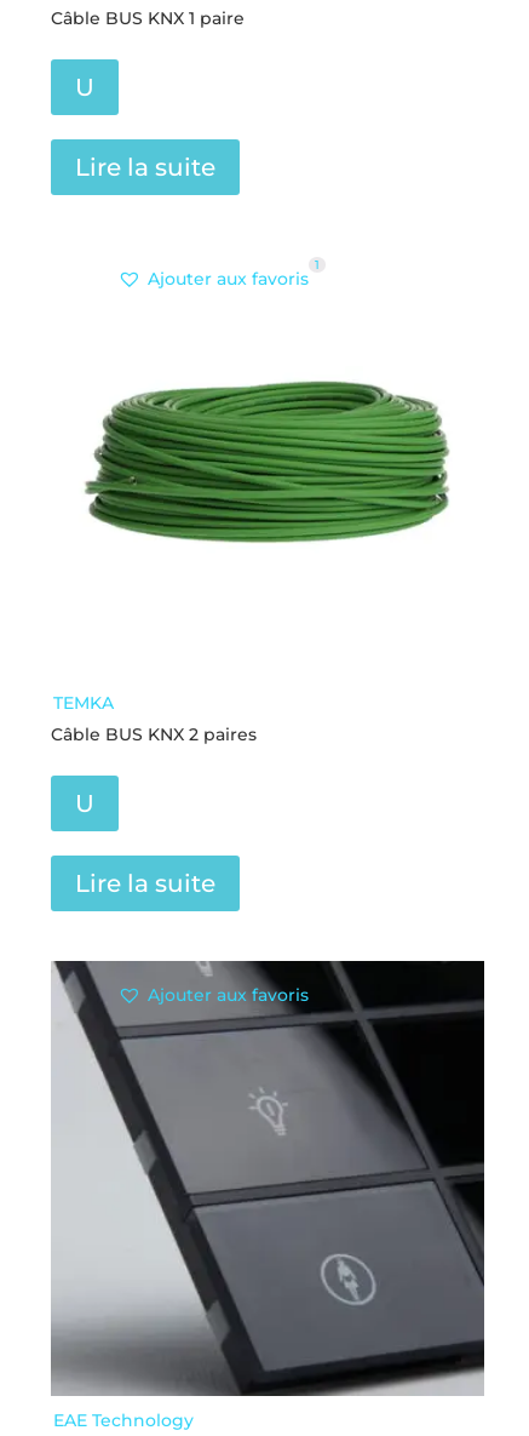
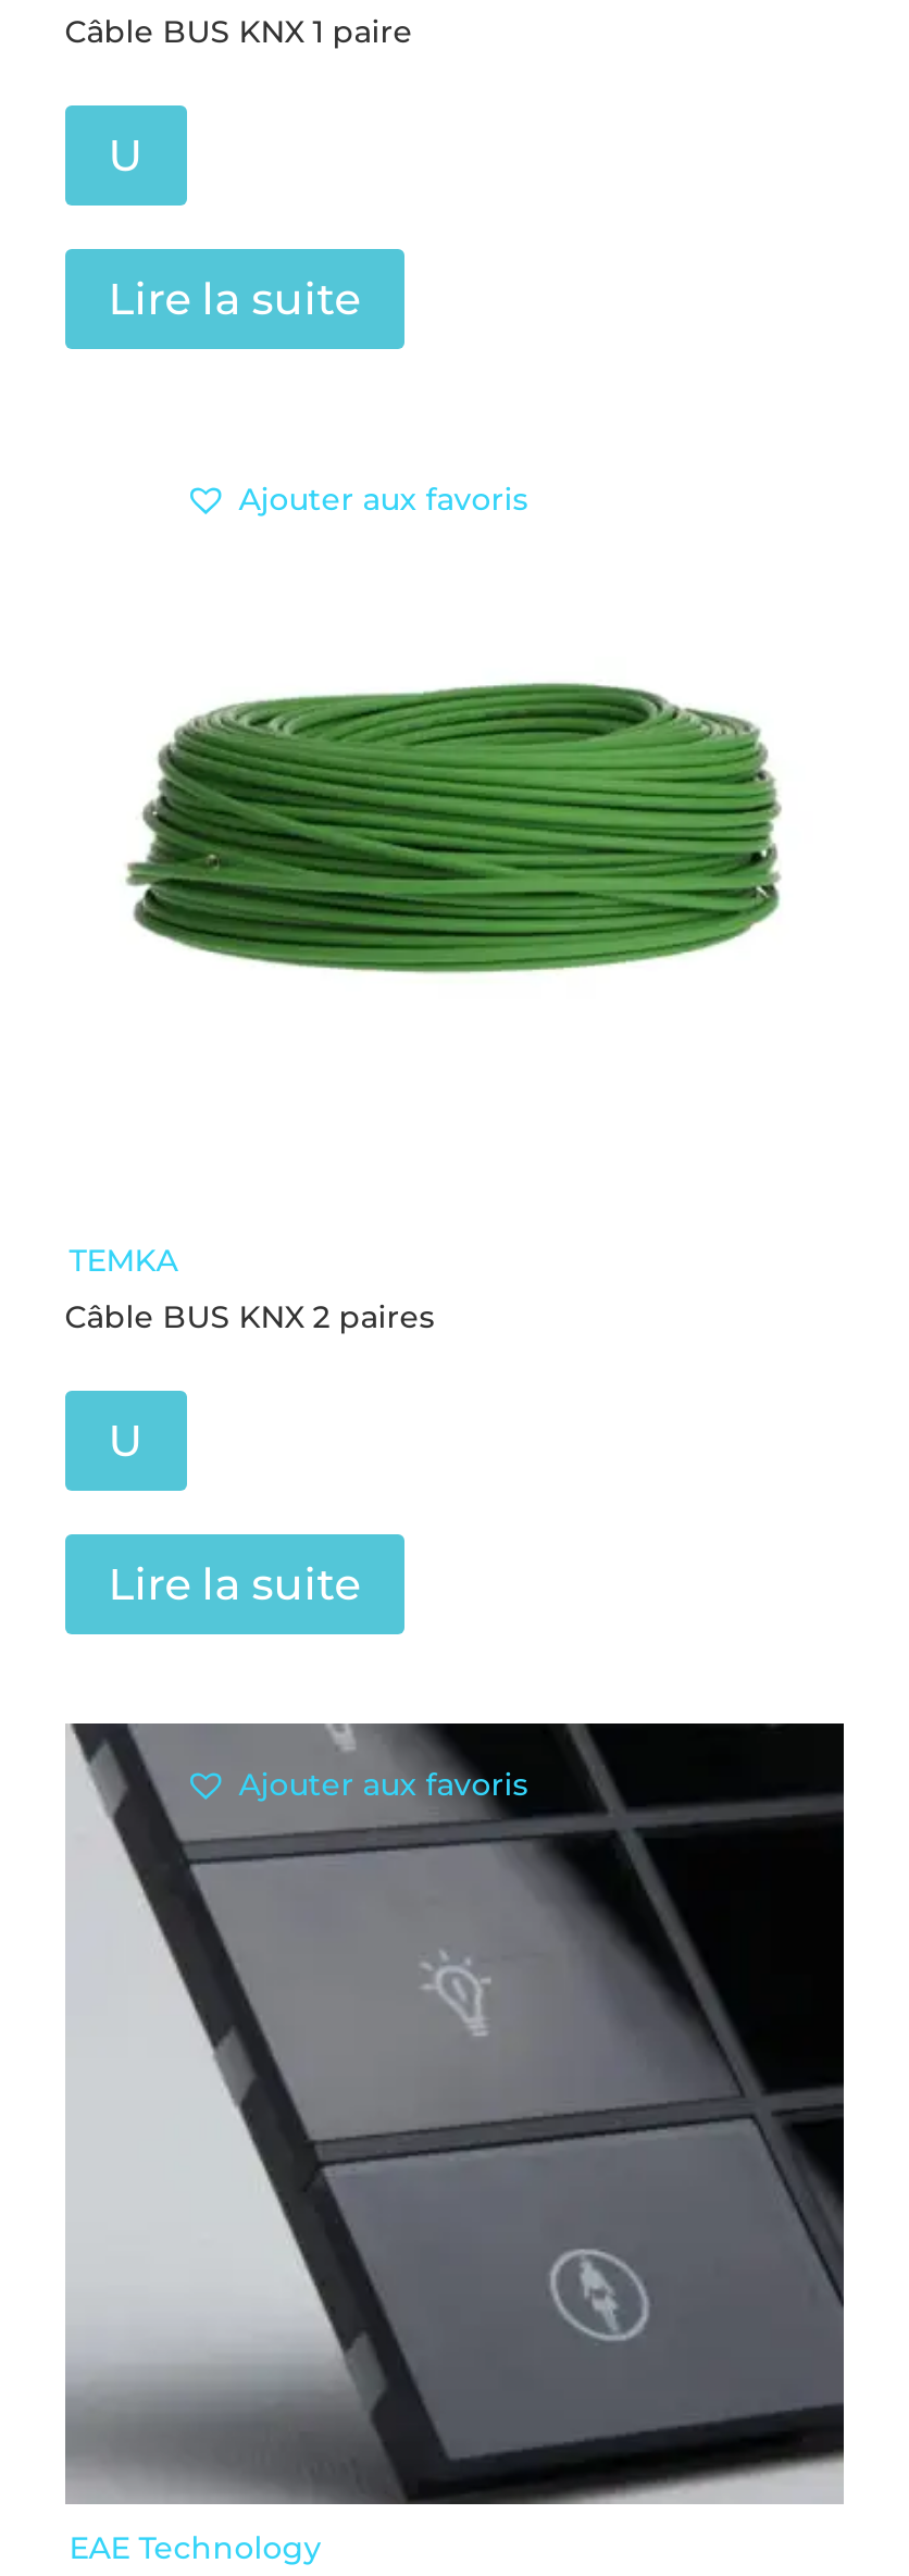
[315,258,320,271] 1 -> none

